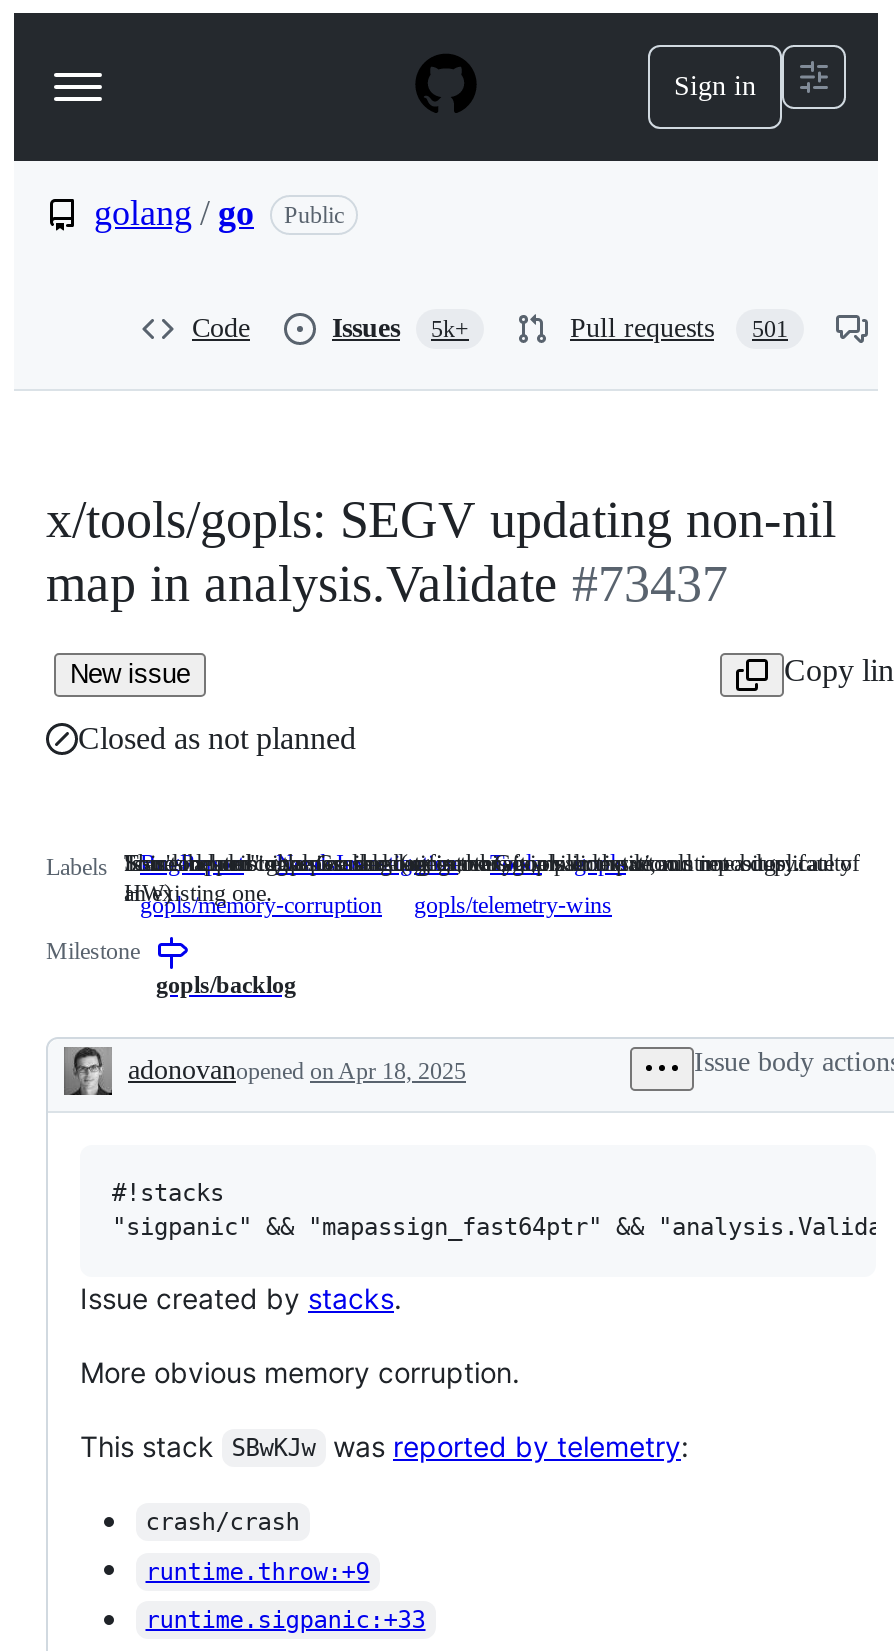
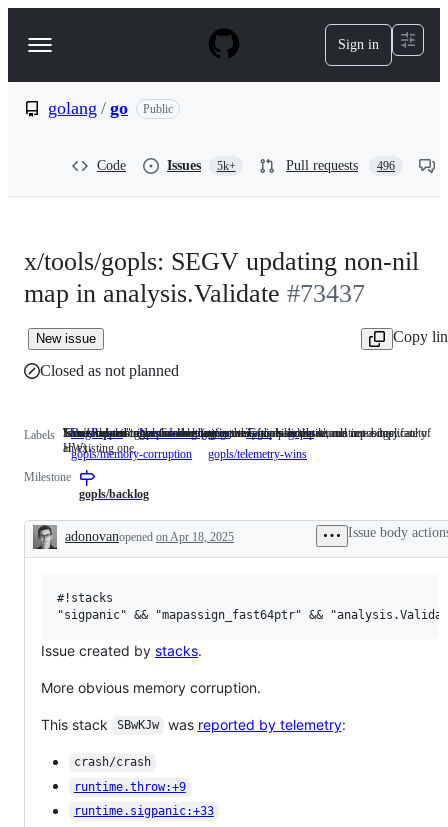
[570,313,788,343] Pull requests 501 -> [286,158,395,173] Pull requests 496

